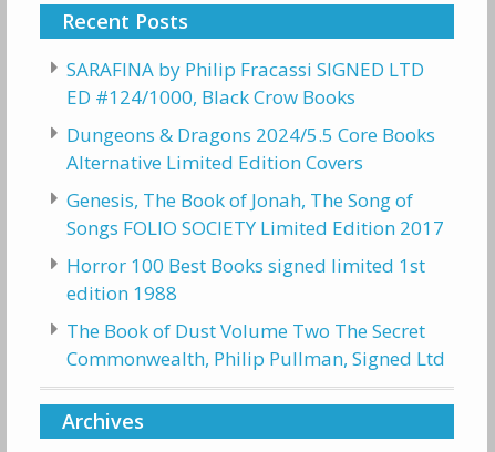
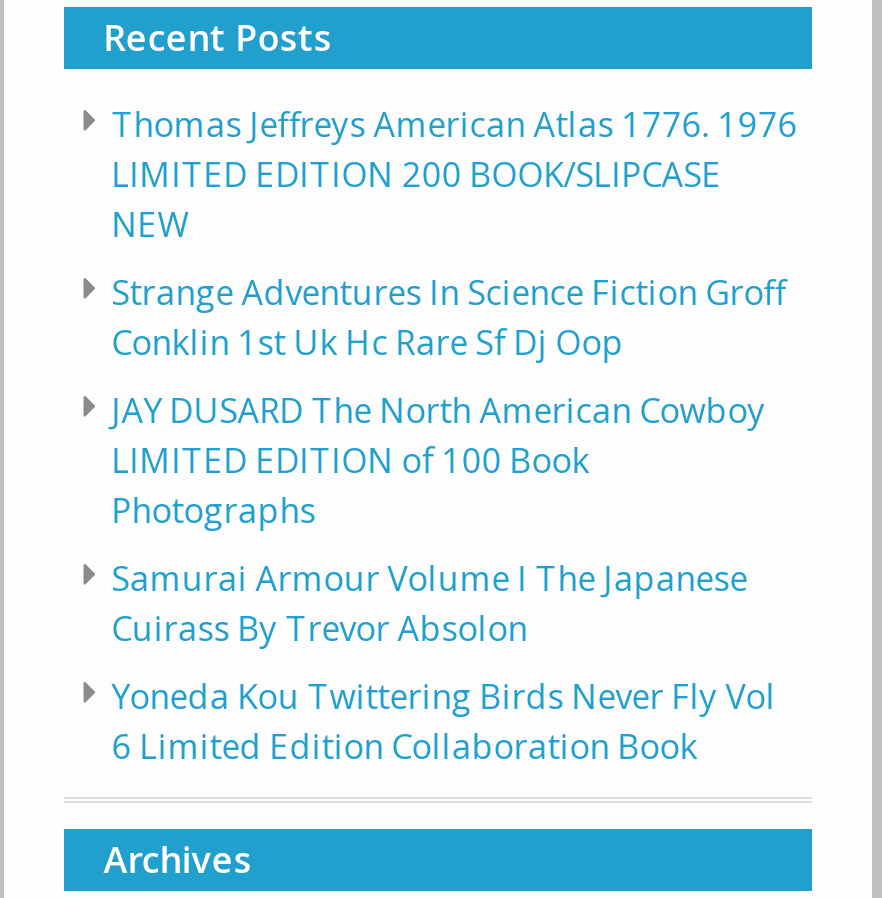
[66,56,424,110] SARAFINA by Philip Fracassi SIGNED LTD | ED #124/1000, Black Crow Books -> [111,101,797,247] Thomas Jeffreys American Atlas 1776. 1976 | LIMITED EDITION 200 BOOK/SLIPCASE | NEW
[66,122,435,175] Dungeons & Dragons 2024/5.5 Core Books | Alternative Limited Edition Covers -> [111,269,785,365] Strange Adventures In Science Fiction Groff | Conklin 1st Uk Hc Rare Sf Dj Oop
[66,187,444,240] Genesis, The Book of Jonah, The Song of | Songs FOLIO SOCIETY Limited Edition 2017 -> [111,387,765,533] JAY DUSARD The North American Cowboy | LIMITED EDITION of 100 Book | Photographs
[66,253,425,306] Horror 100 Best Books signed limited 1st | edition 1988 -> [111,555,747,651] Samurai Armour Volume I The Japanese | Cuirass By Trevor Absolon
[66,318,445,371] The Book of Dust Volume Two The Secret | Commonwealth, Philip Pullman, Signed Ltd -> [111,673,775,769] Yoneda Kou Twittering Birds Never Fly Vol | 6 Limited Edition Collaboration Book

